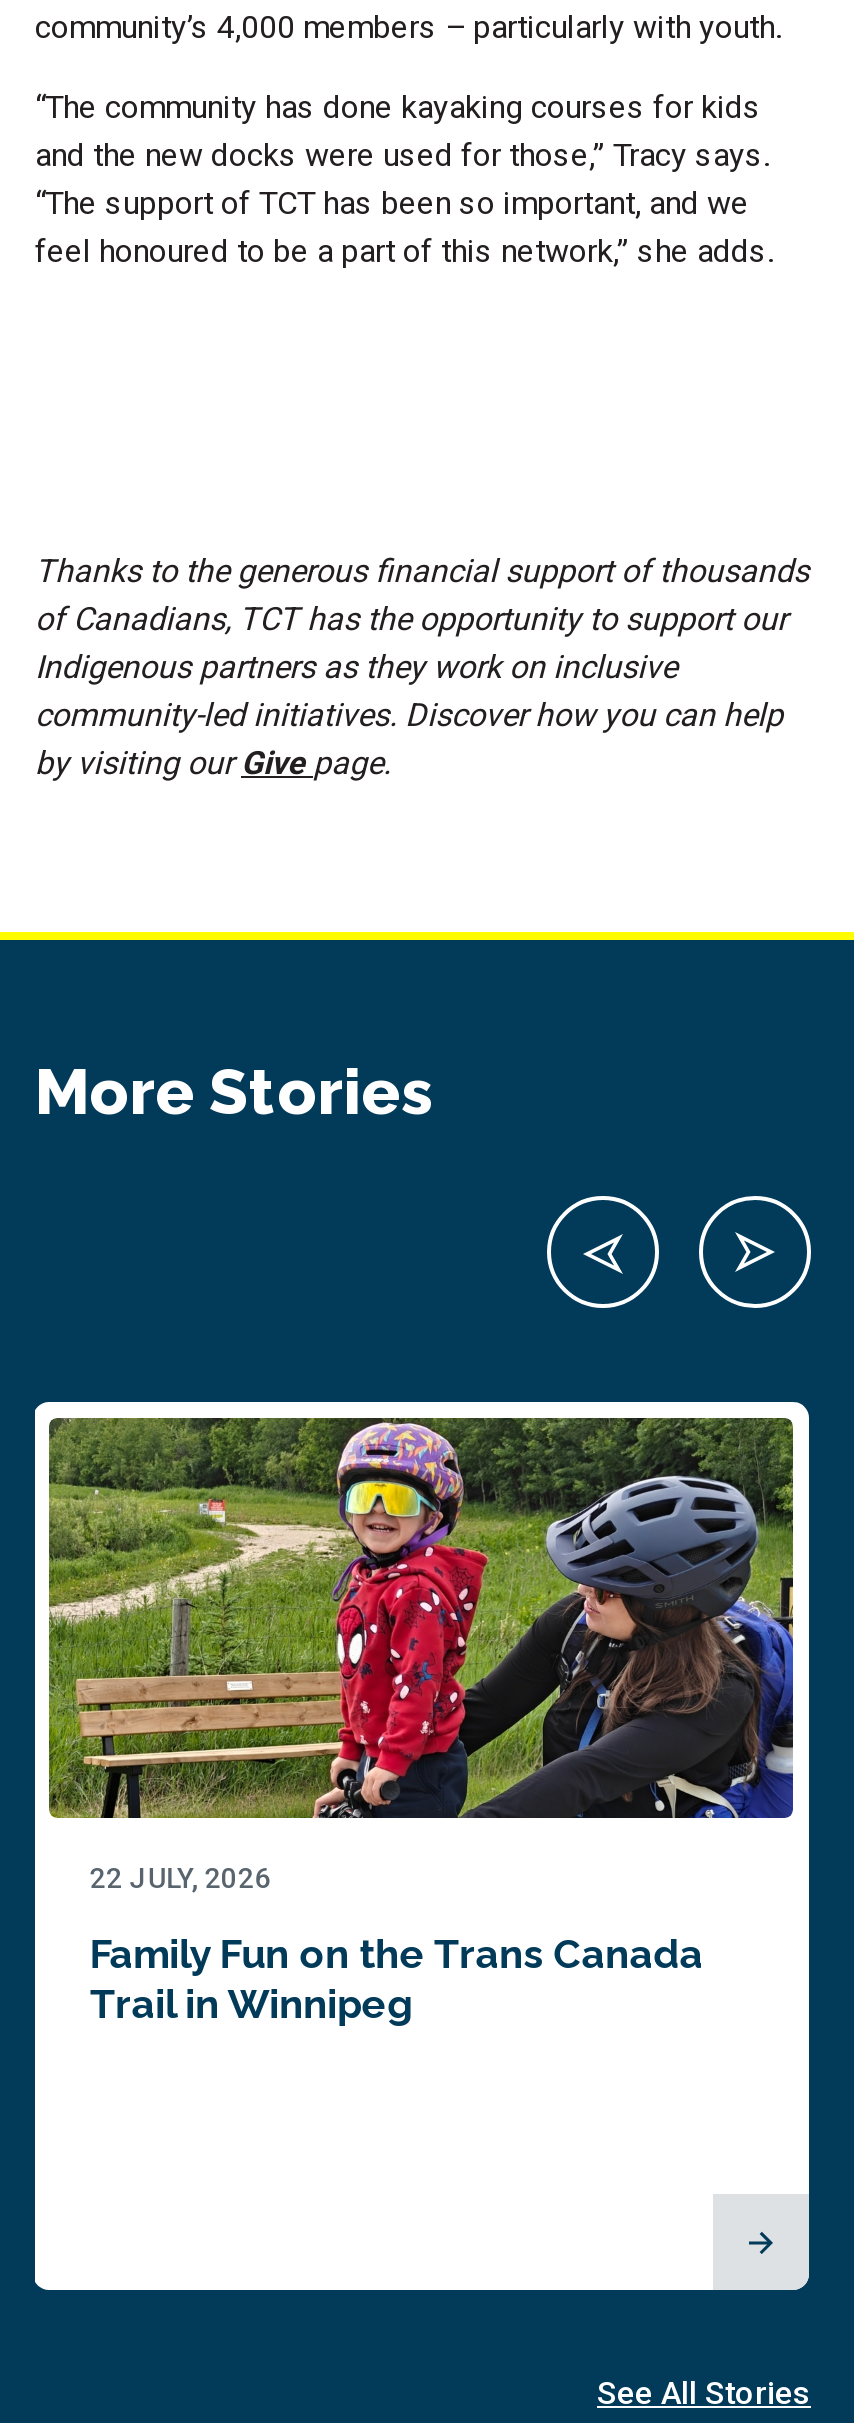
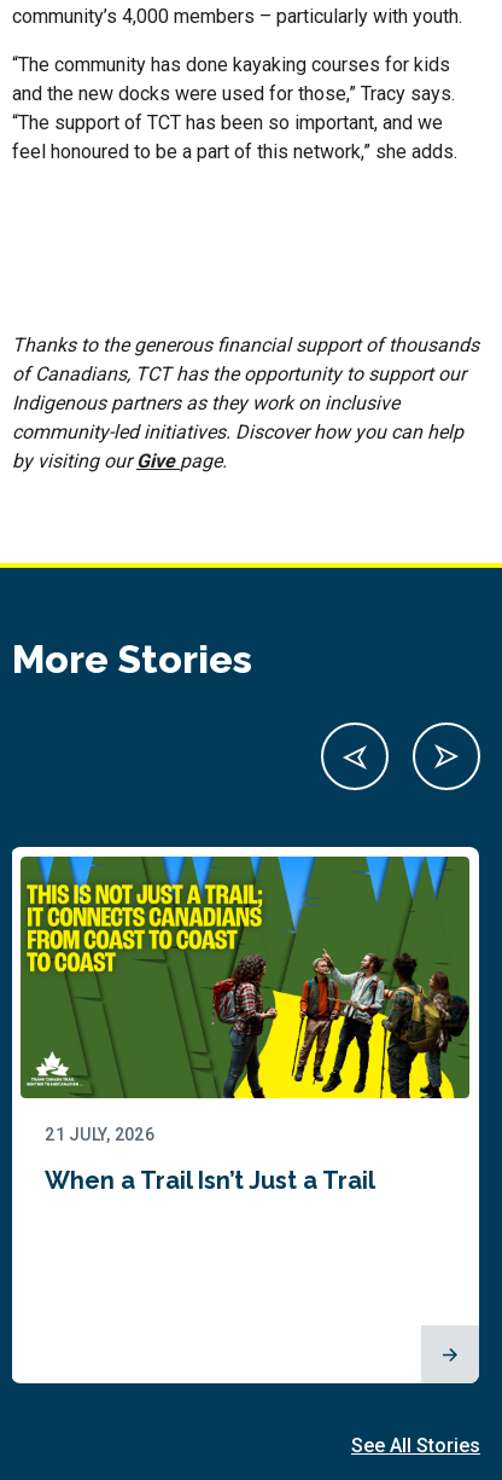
[49,1416,795,1895] [image] | 22 JULY, 2026 -> [21,855,471,1145] [image] | 21 JULY, 2026
[89,1931,703,2029] Family Fun on the Trans Canada | Trail in Winnipeg -> [45,1166,376,1195] When a Trail Isn’t Just a Trail

